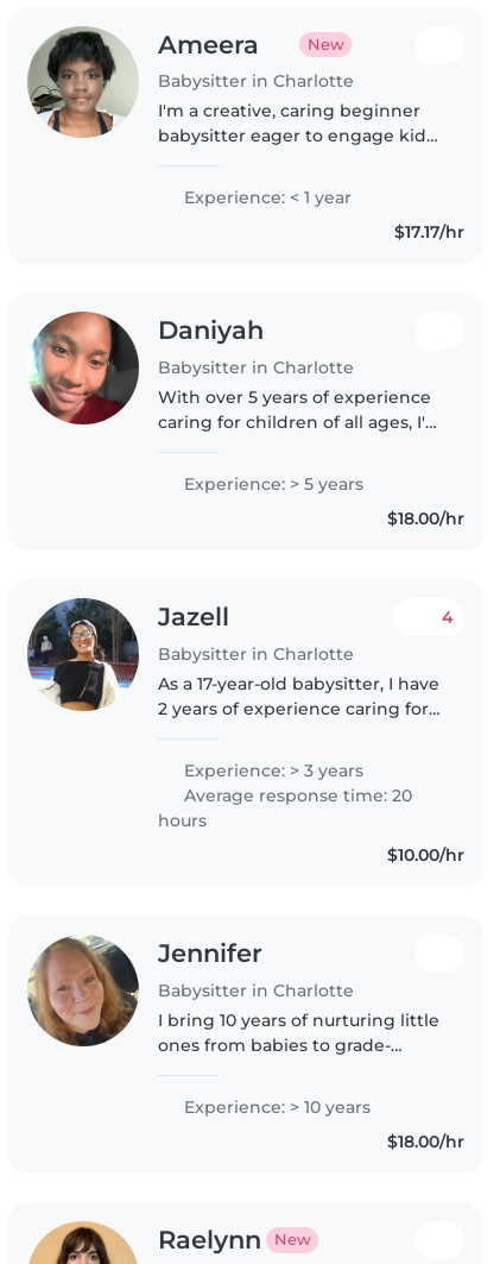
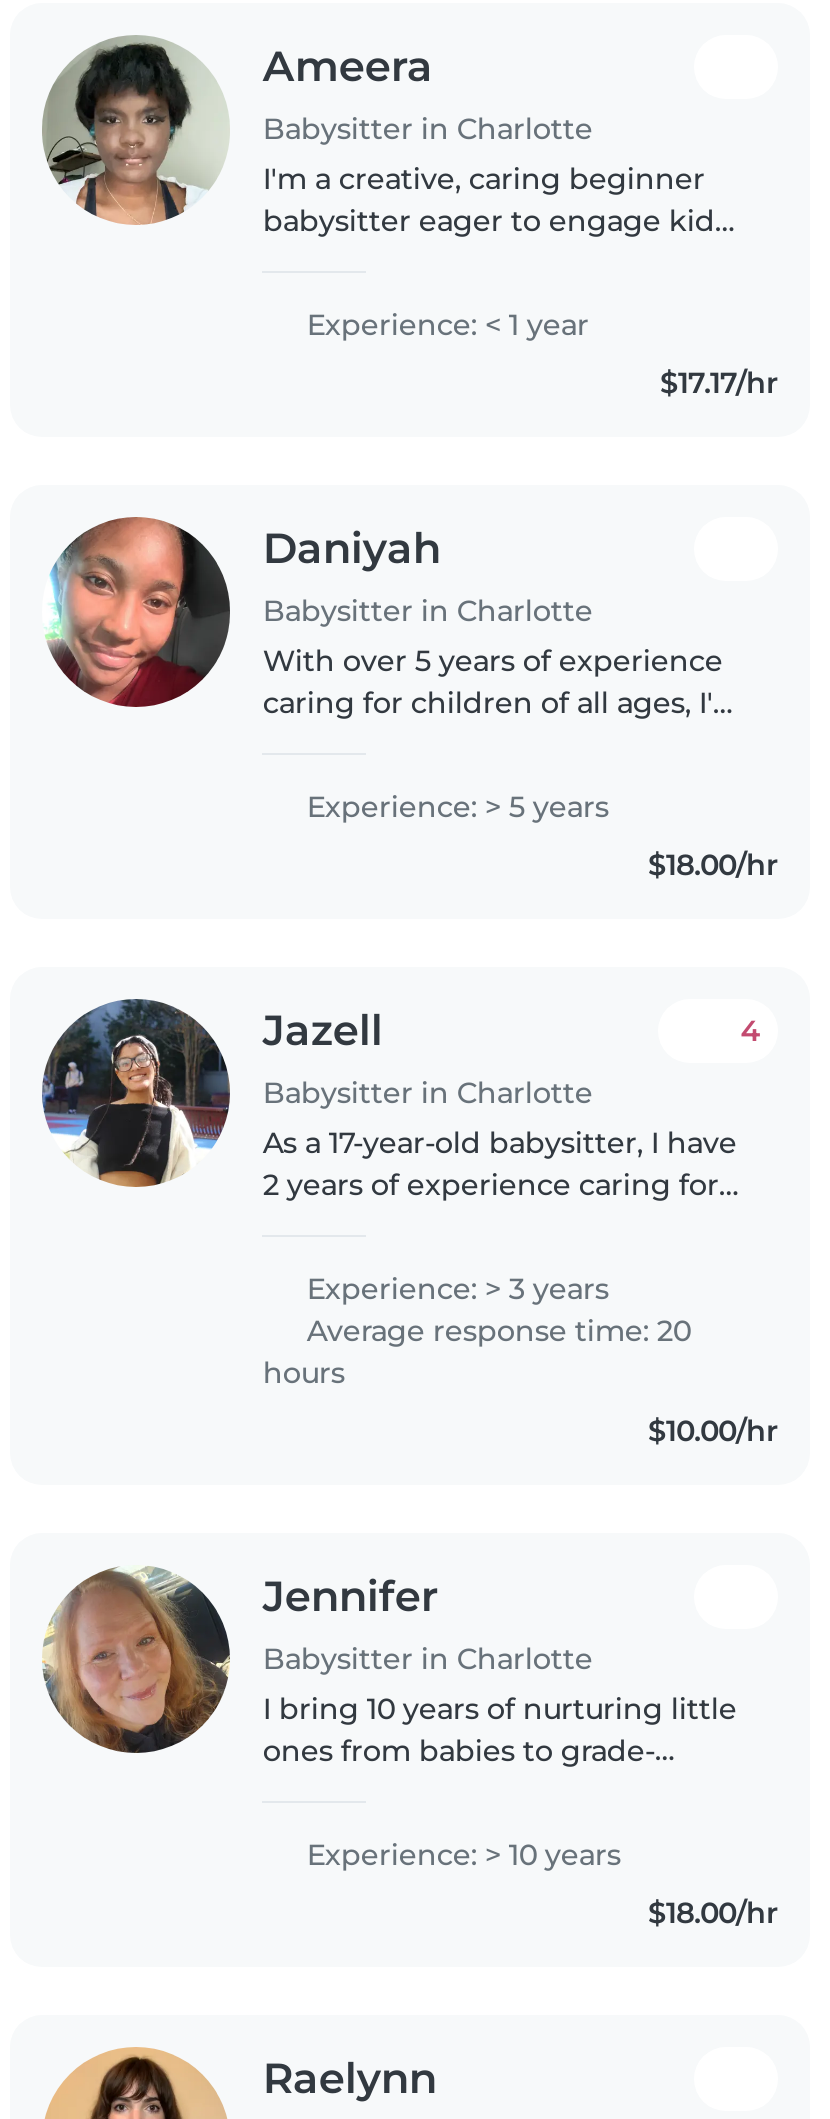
[307,35,344,53] New -> none
[274,1230,311,1248] New -> none

